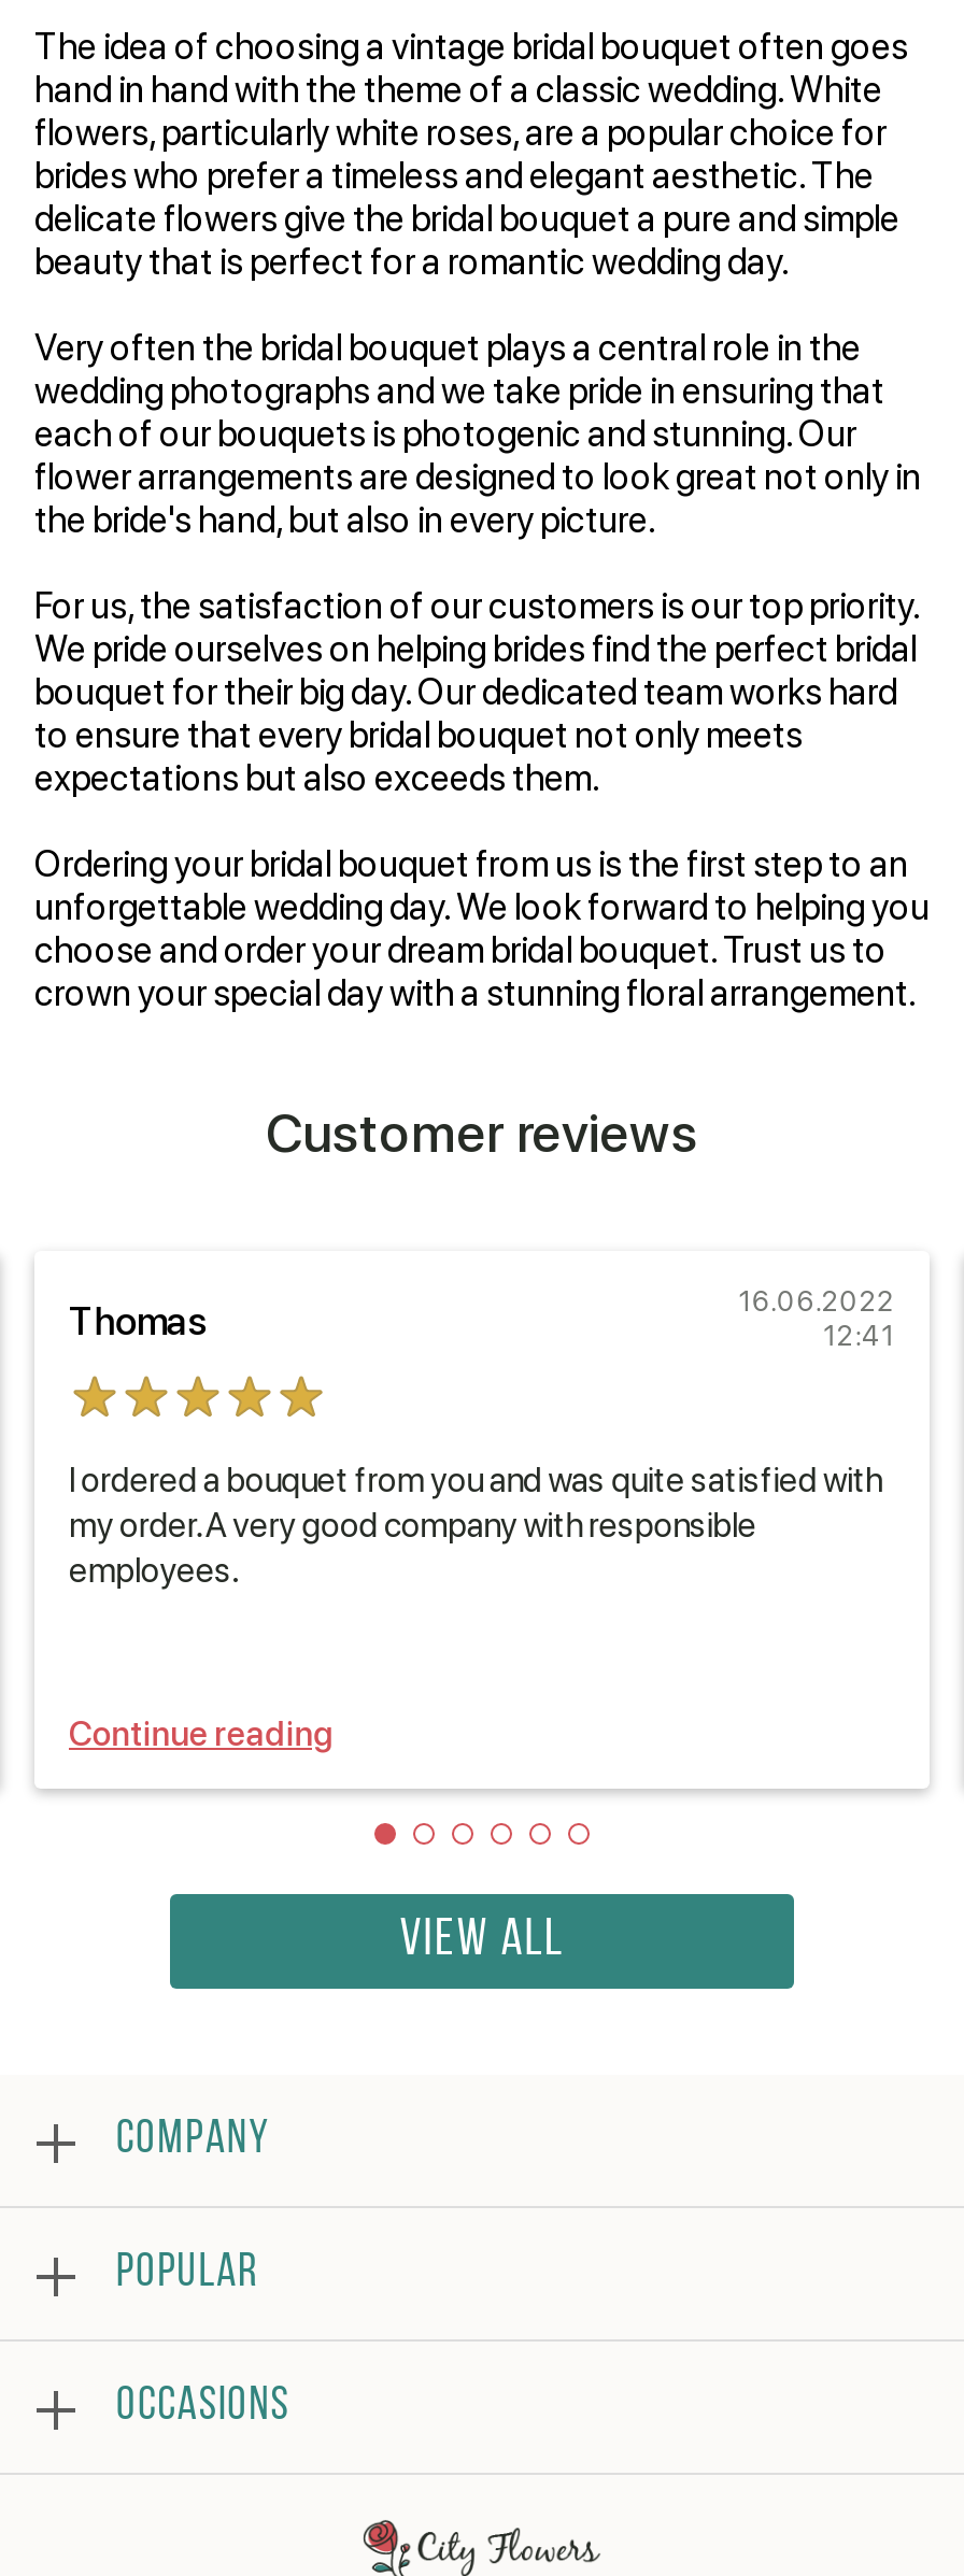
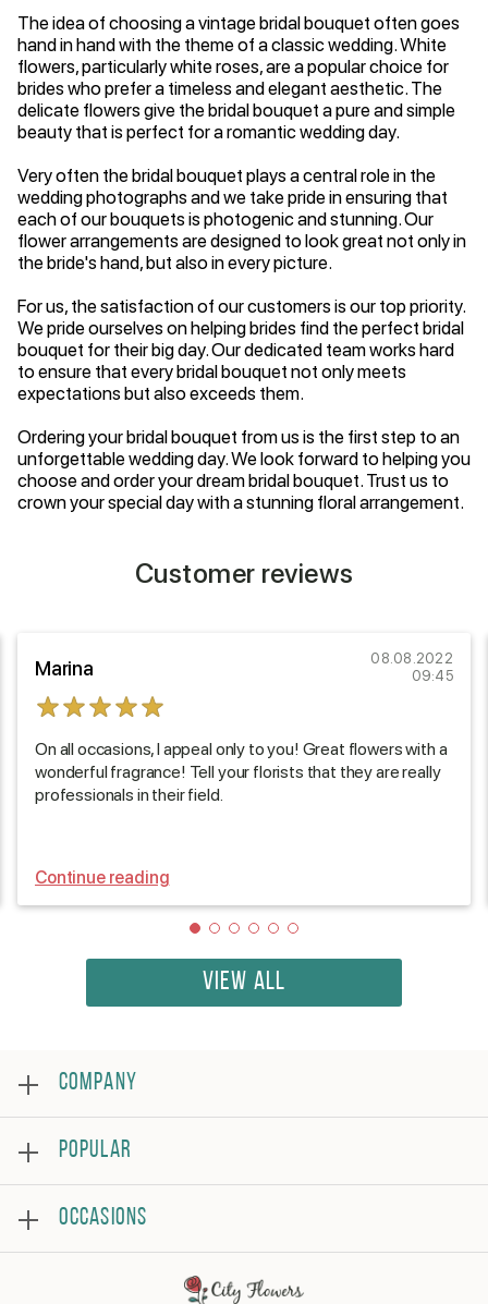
[69,1285,895,1352] Thomas | 16.06.2022 | 12:41 -> [35,650,453,684] Marina | 08.08.2022 | 09:45
[69,1460,882,1591] I ordered a bouquet from you and was quite satisfied with | my order. A very good company with responsible | employees. -> [35,739,447,805] On all occasions, I appeal only to you! Great flowers with a | wonderful fragrance! Tell your florists that they are really | professionals in their field.

